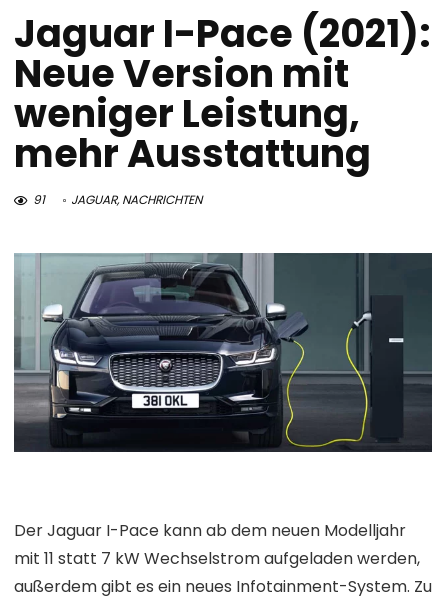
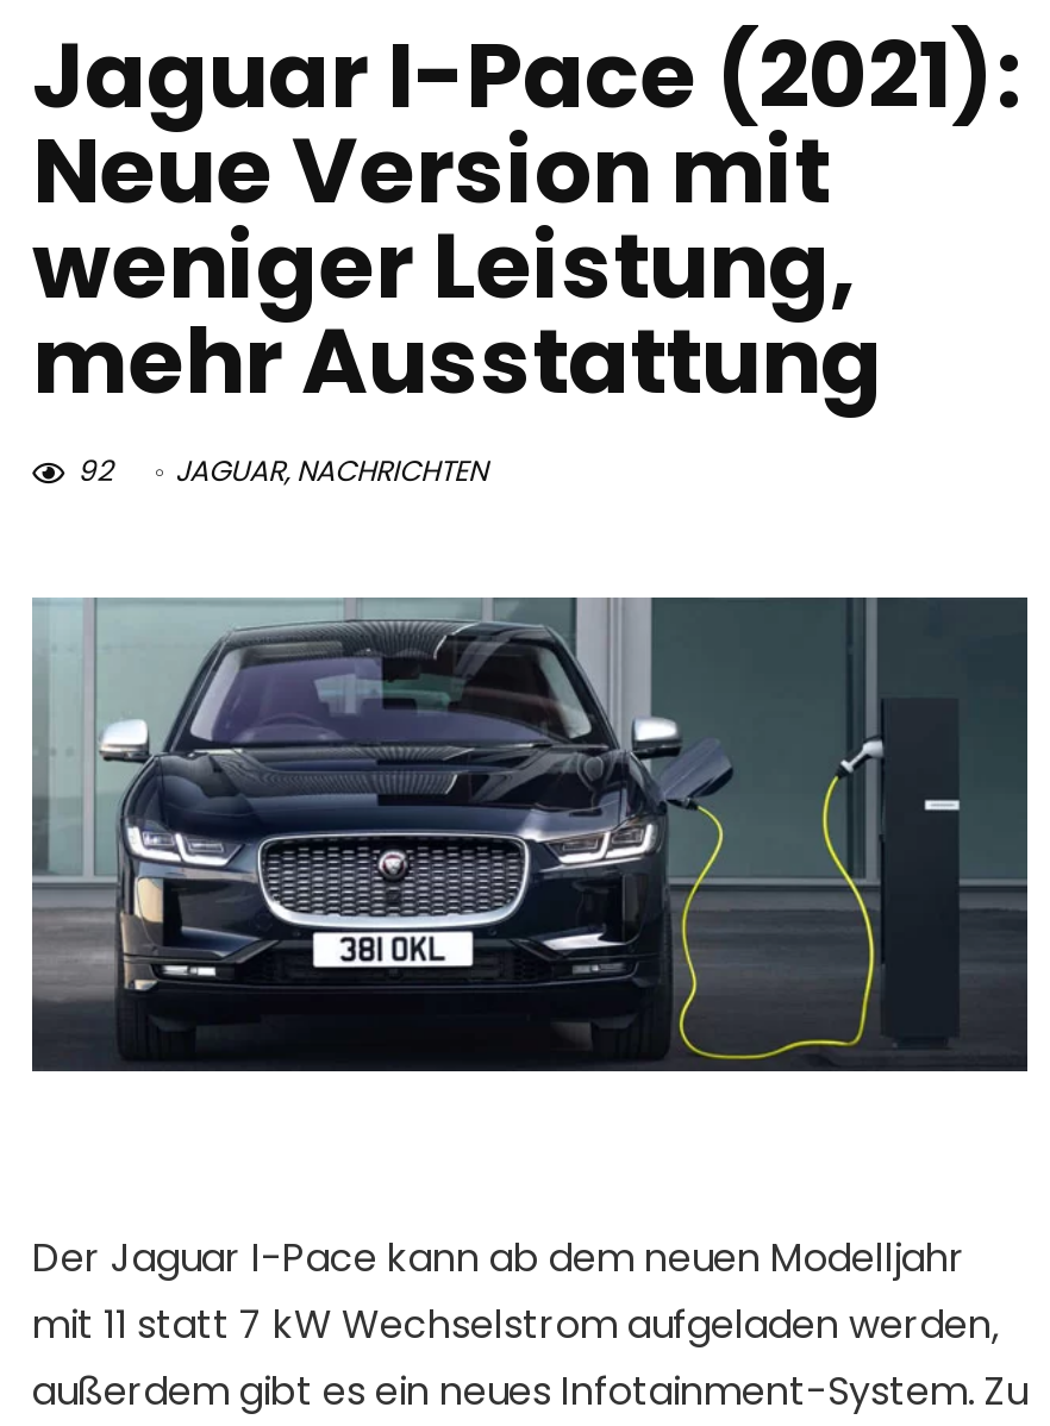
[33,191,202,208] 91 JAGUAR, NACHRICHTEN -> [77,450,487,490] 92 JAGUAR, NACHRICHTEN

